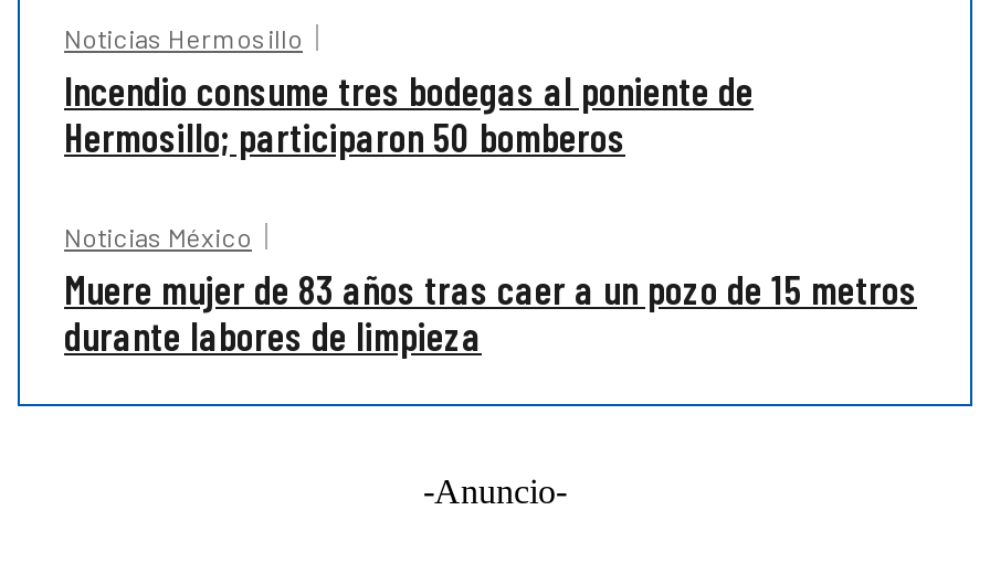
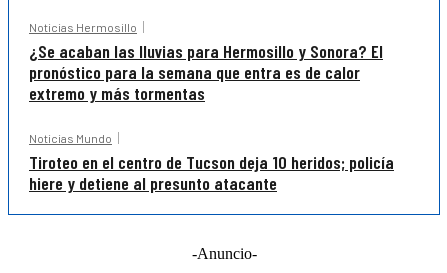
[64,66,754,161] Incendio consume tres bodegas al poniente de | Hermosillo; participaron 50 bomberos -> [29,40,383,104] ¿Se acaban las lluvias para Hermosillo y Sonora? El | pronóstico para la semana que entra es de calor | extremo y más tormentas
[64,220,917,359] Noticias México | Muere mujer de 83 años tras caer a un pozo de 15 metros | durante labores de limpieza -> [29,131,394,194] Noticias Mundo | Tiroteo en el centro de Tucson deja 10 heridos; policía | hiere y detiene al presunto atacante

